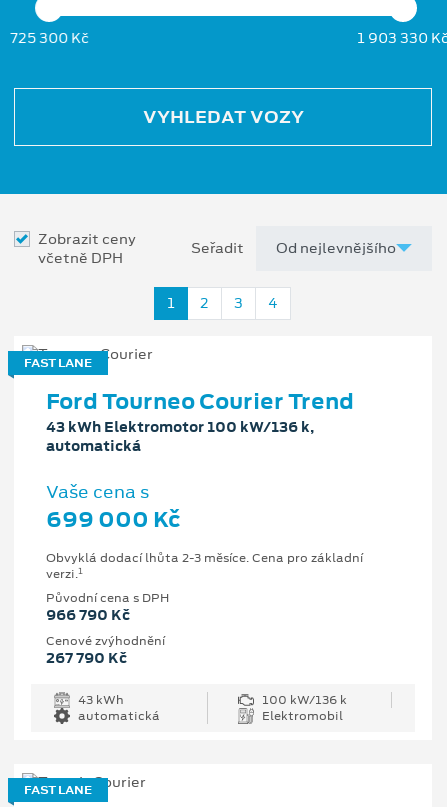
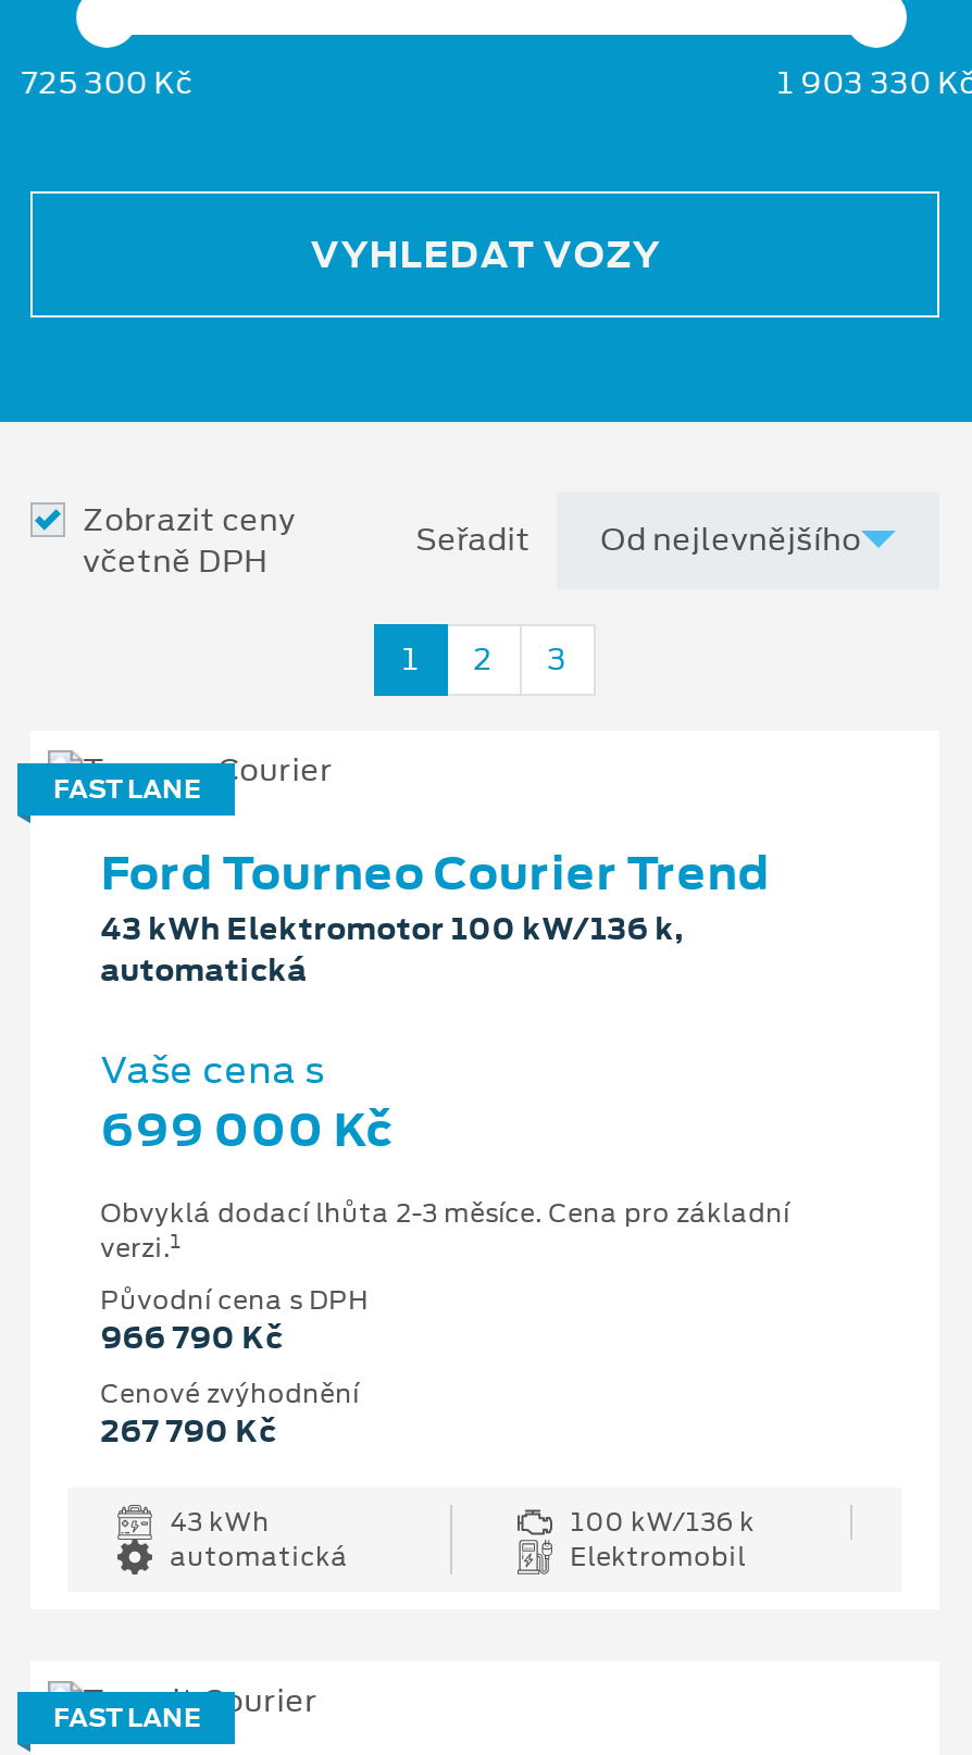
[268,293,278,313] 4 -> none

